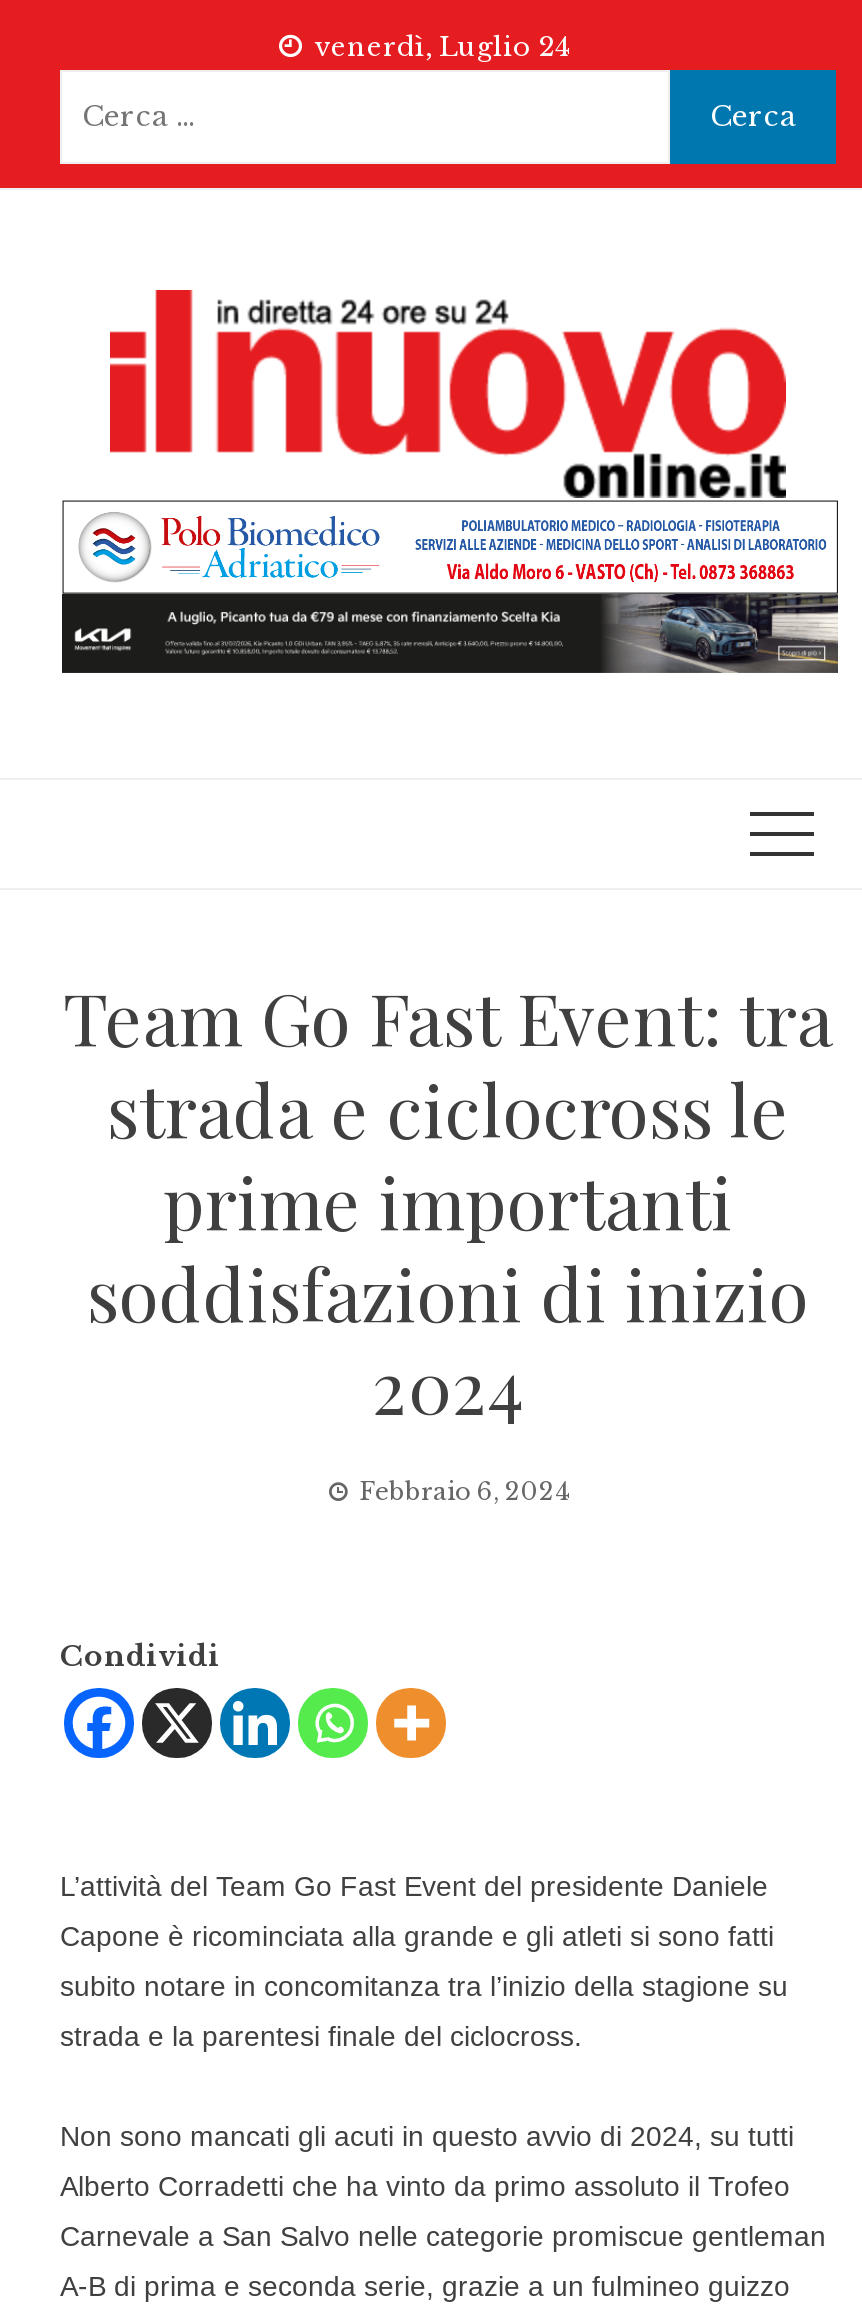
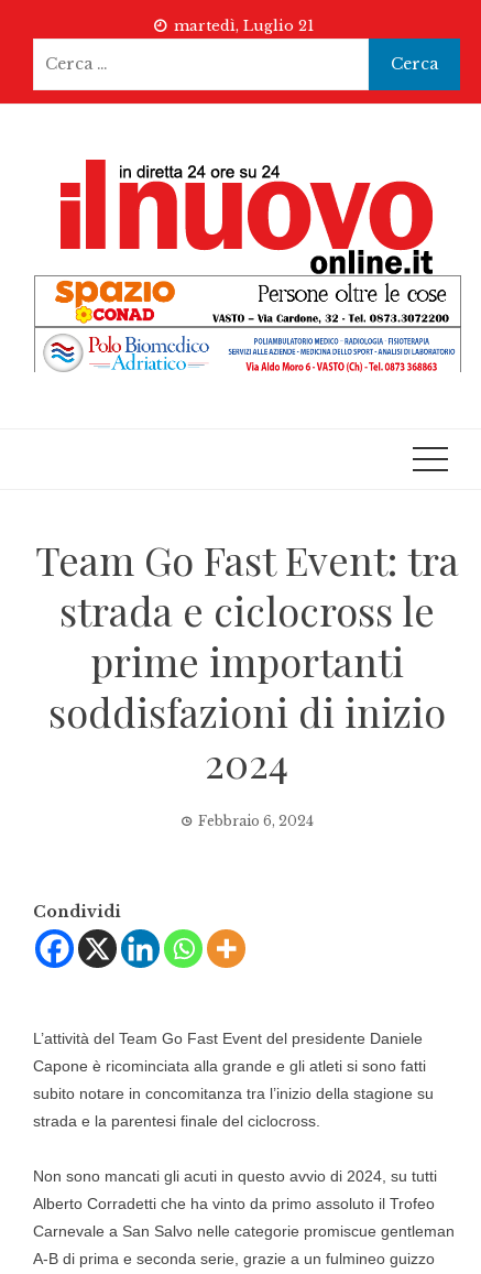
[315,30,569,64] venerdì, Luglio 24 -> [173,17,313,35] martedì, Luglio 21
[62,510,838,676] [image] -> [35,280,461,372] [image]

